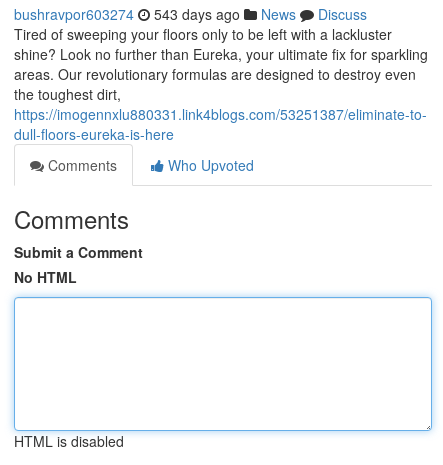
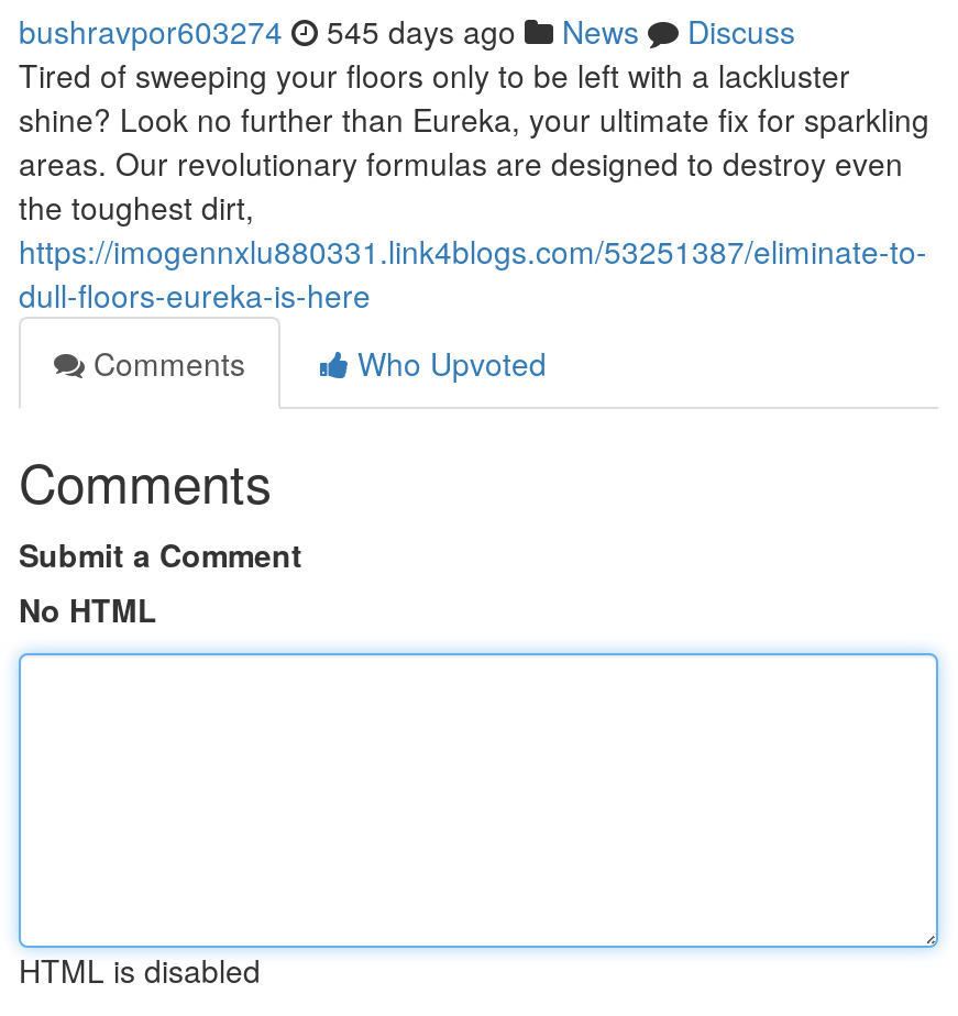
[14,4,367,24] bushravpor603274 543 days ago News Discuss -> [19,9,795,53] bushravpor603274 545 days ago News Discuss

